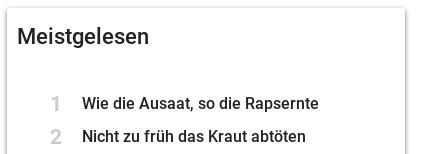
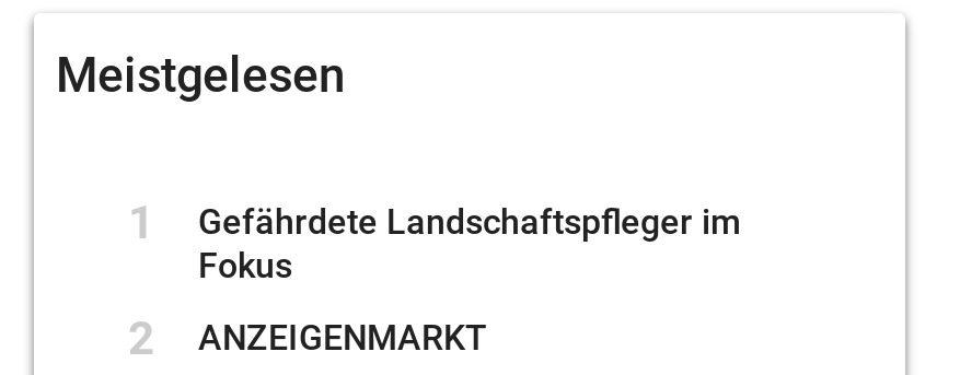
[82,94,319,113] Wie die Ausaat, so die Rapsernte -> [198,201,741,286] Gefährdete Landschaftspfleger im | Fokus
[82,127,306,146] Nicht zu früh das Kraut abtöten -> [198,317,487,358] ANZEIGENMARKT

